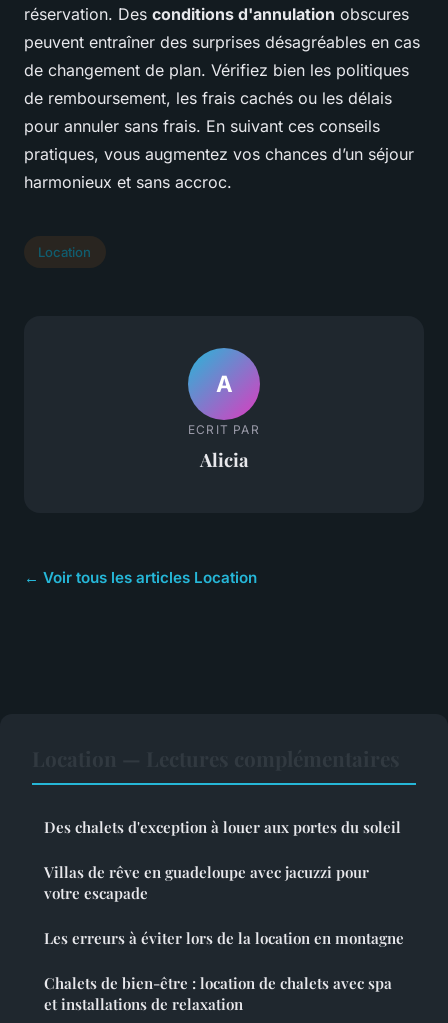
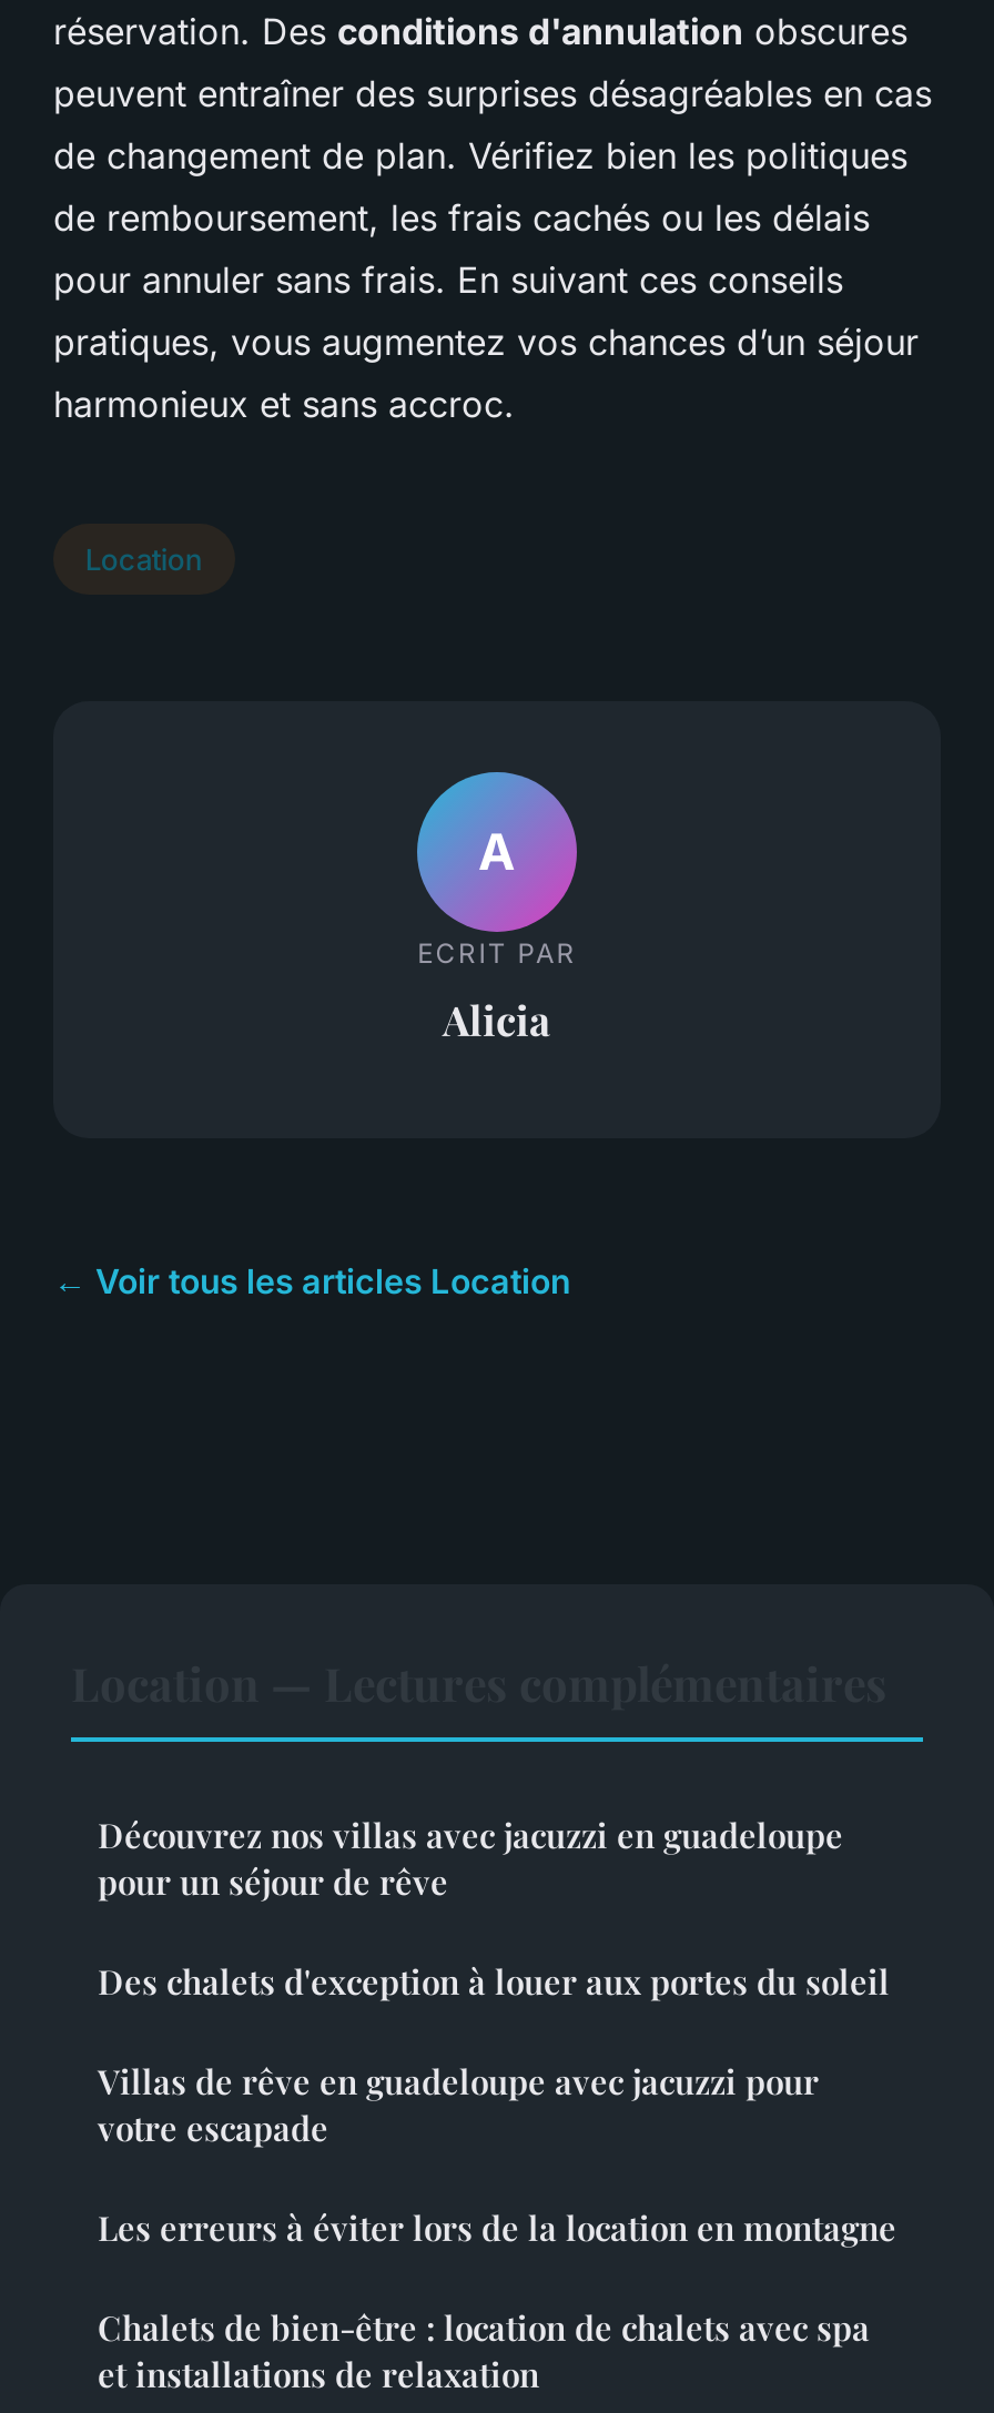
none -> [98,1813,843,1904] Découvrez nos villas avec jacuzzi en guadeloupe | pour un séjour de rêve

